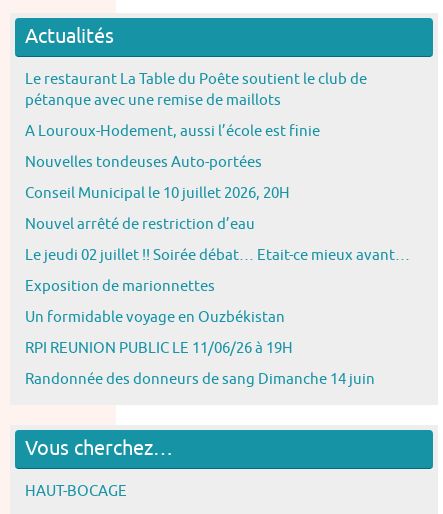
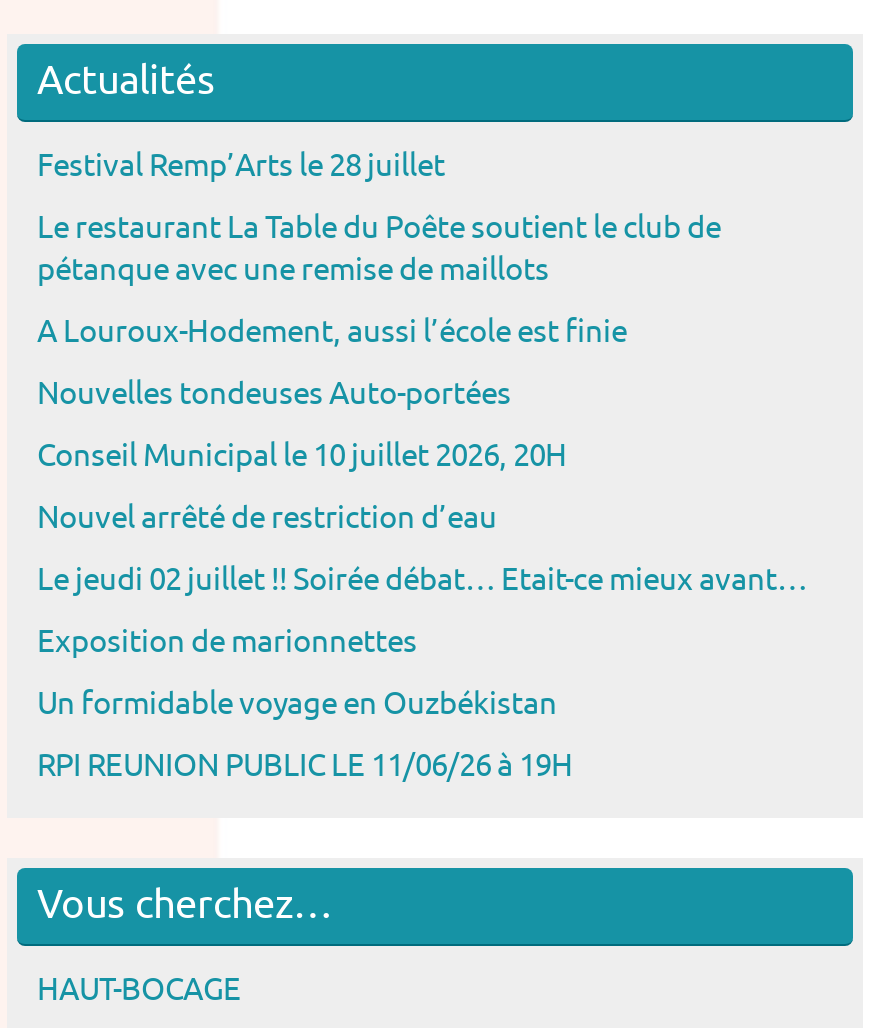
none -> [37,146,445,186] Festival Remp’Arts le 28 juillet
moved [25,68,410,357] -> [37,208,807,786]: Le restaurant La Table du Poête soutient le club de | pétanque avec une remise de maillots | A Louroux-Hodement, aussi l’école est finie | ... | Un formidable voyage en Ouzbékistan | RPI REUNION PUBLIC LE 11/06/26 à 19H
[25,368,375,388] Randonnée des donneurs de sang Dimanche 14 juin -> none

